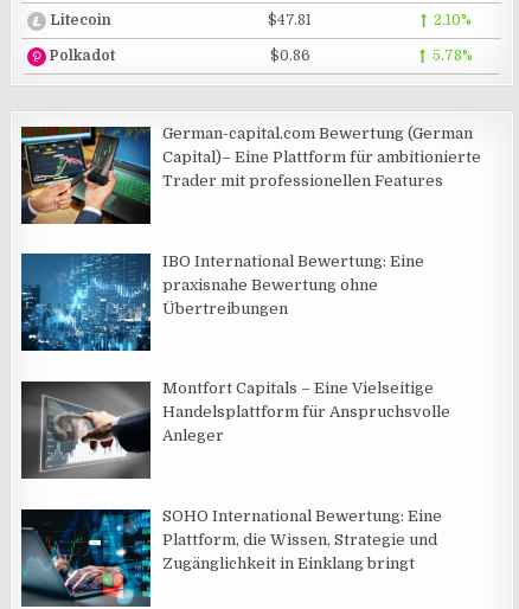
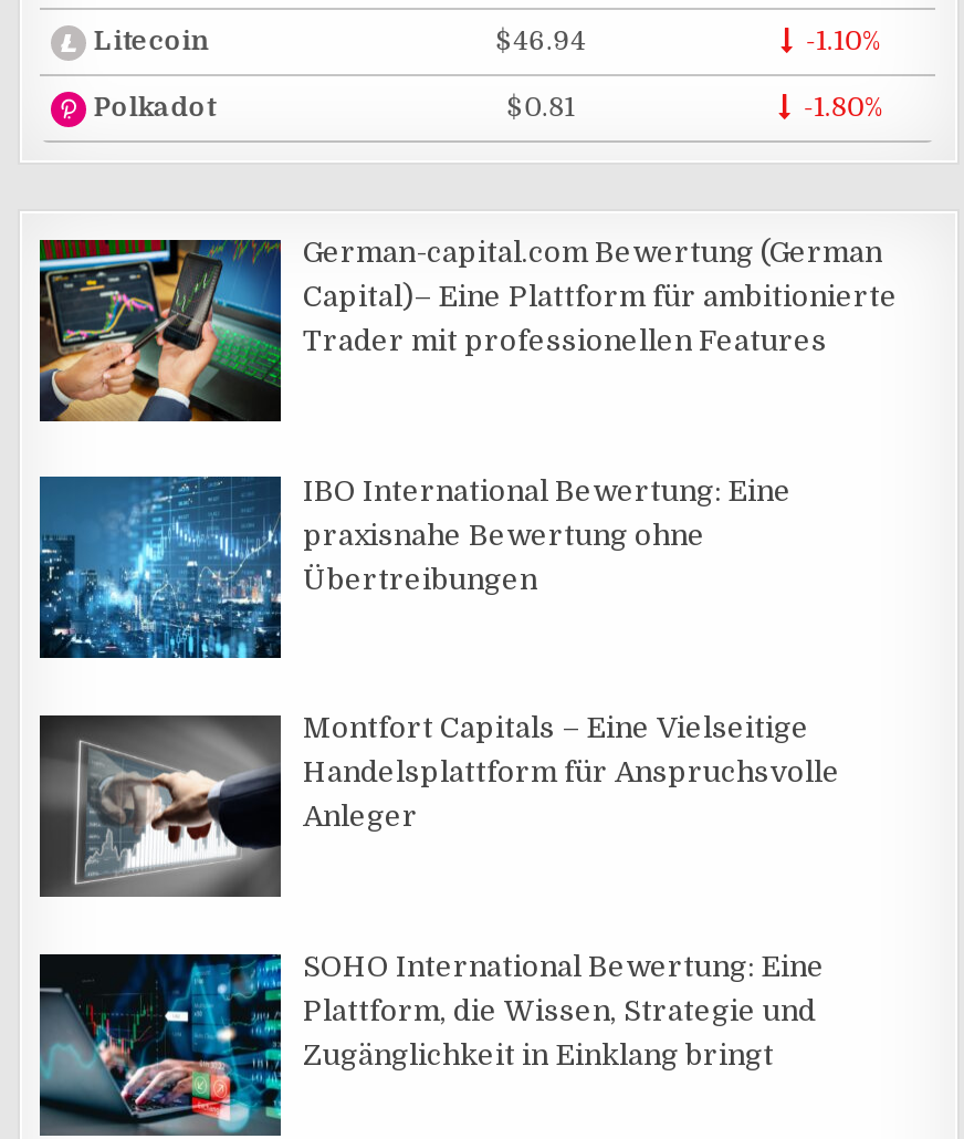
[268,12,312,28] $47.81 -> [496,25,586,56] $46.94
[433,12,471,28] 2.10% -> [805,25,882,56] -1.10%
[270,47,310,64] $0.86 -> [507,92,575,123] $0.81
[432,47,472,64] 5.78% -> [803,92,885,123] -1.80%

